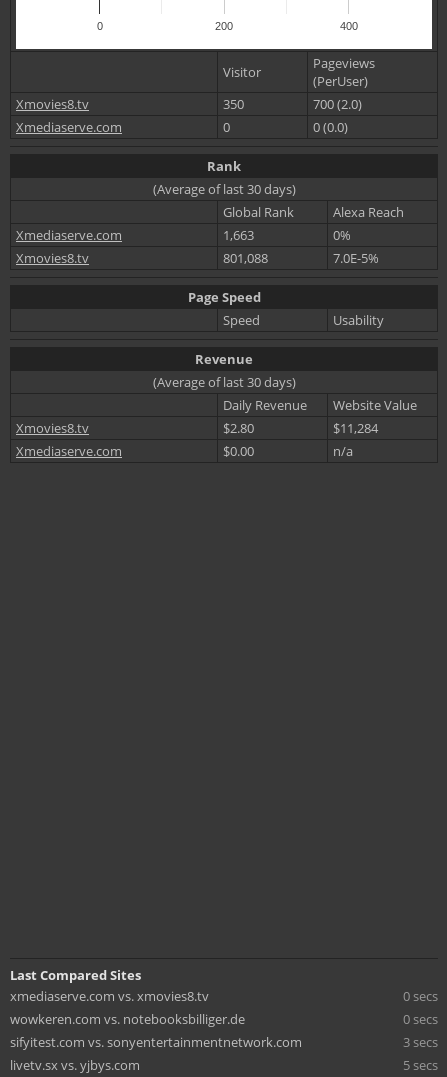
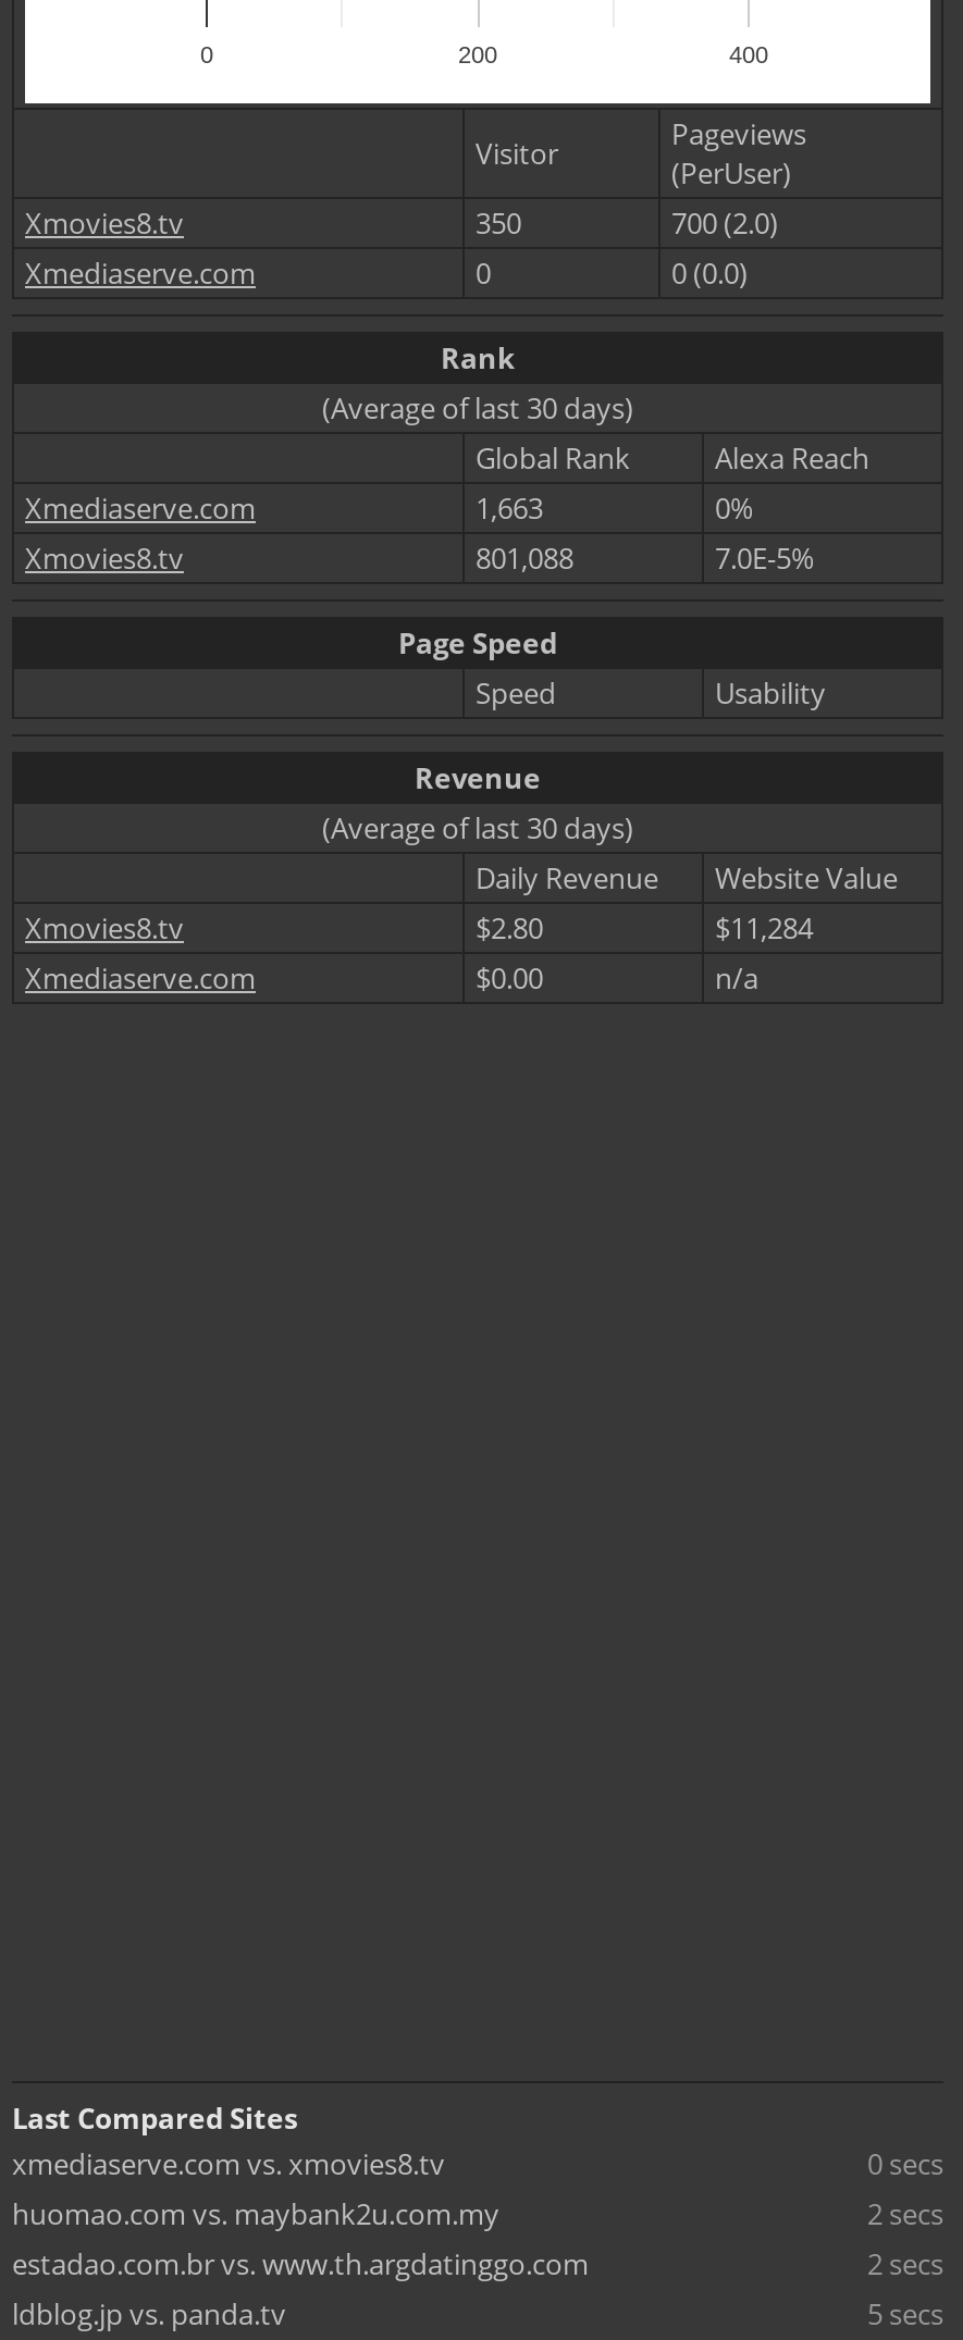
[10,1010,245,1028] wowkeren.com vs. notebooksbilliger.de -> [12,2193,499,2233] huomao.com vs. maybank2u.com.my
[403,1010,438,1028] 0 secs -> [867,2193,943,2233] 2 secs
[10,1033,302,1051] sifyitest.com vs. sonyentertainmentnetwork.com -> [12,2243,589,2283] estadao.com.br vs. www.th.argdatinggo.com
[403,1033,438,1051] 3 secs -> [867,2243,943,2283] 2 secs
[10,1056,140,1074] livetv.sx vs. yjbys.com -> [12,2293,286,2333] ldblog.jp vs. panda.tv

